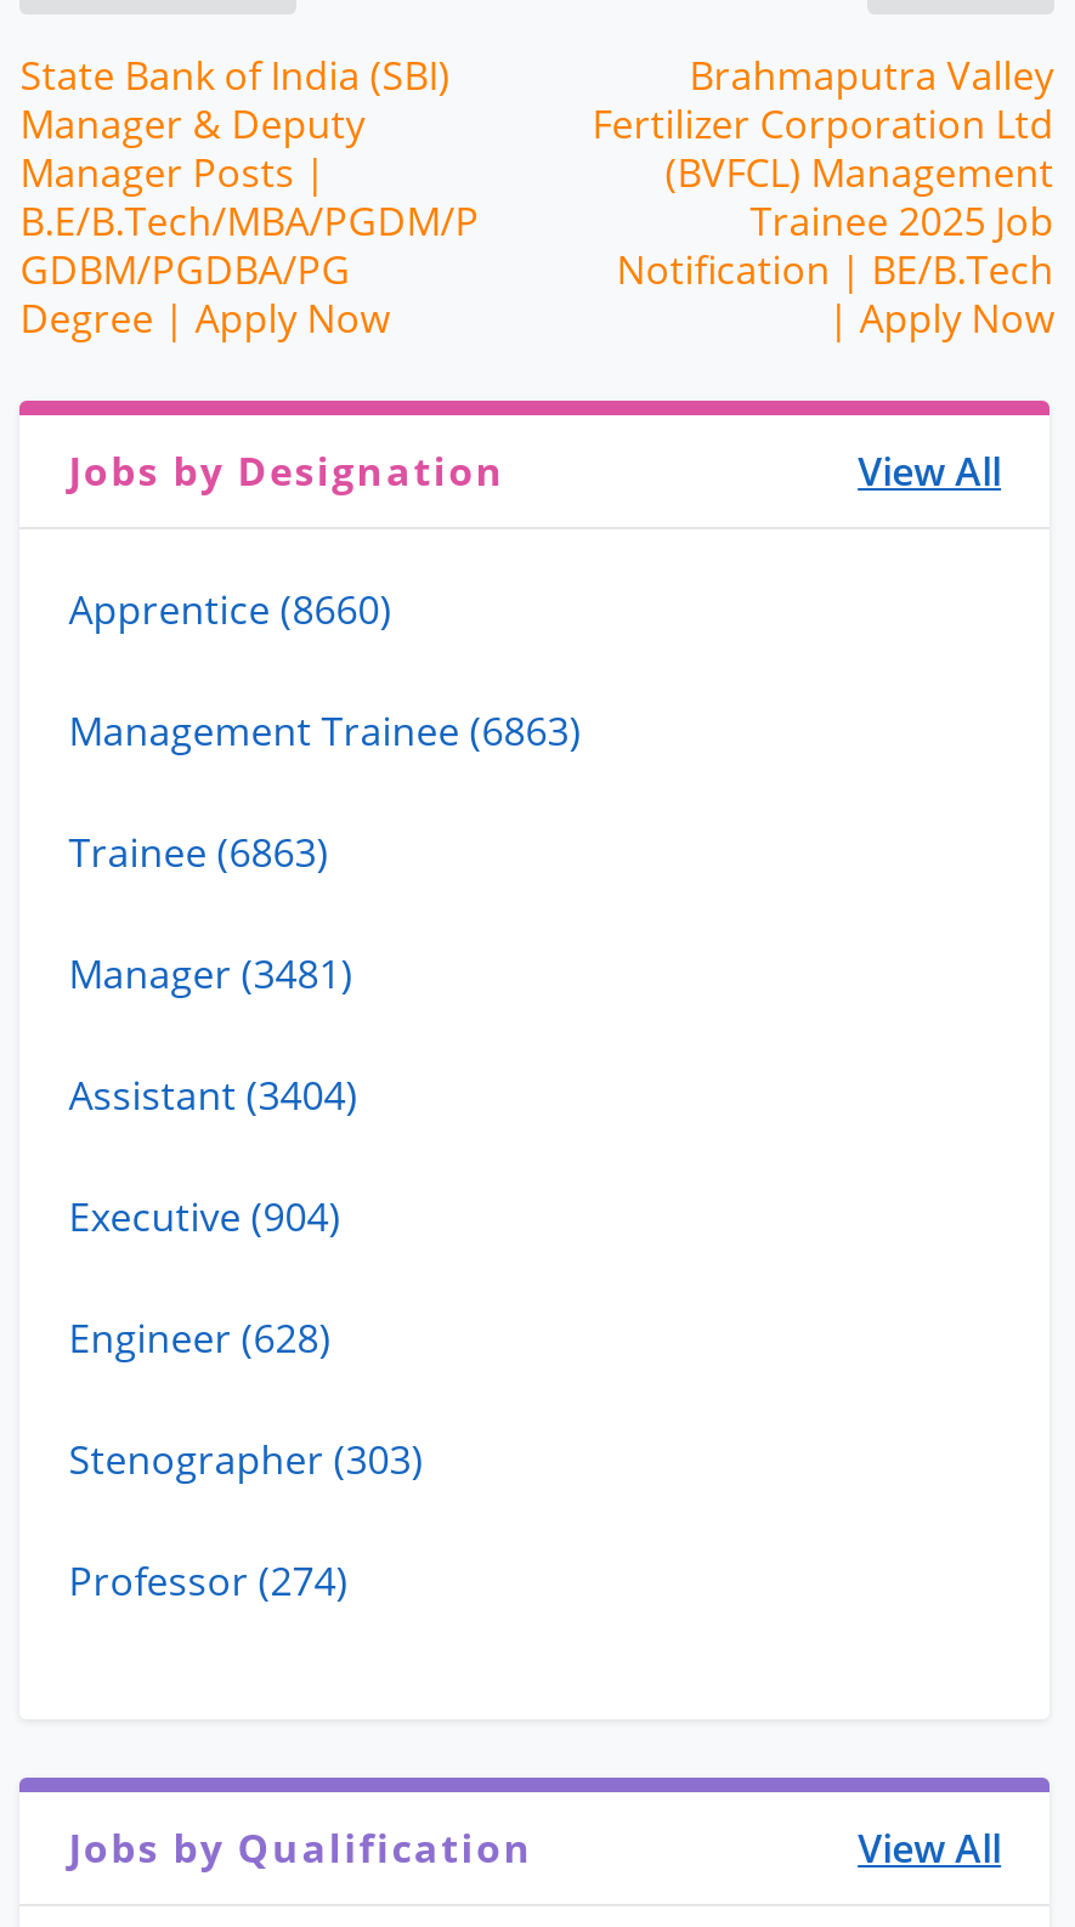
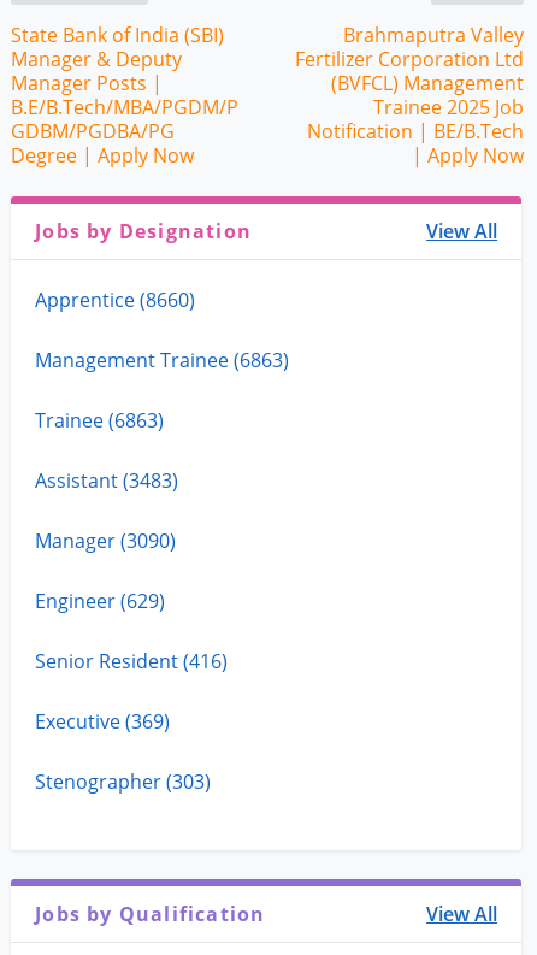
[69,946,358,1364] Manager (3481) | Assistant (3404) | Executive (904) | Engineer (628) -> [35,467,228,734] Assistant (3483) | Manager (3090) | Engineer (629) | Senior Resident (416) | Executive (369)
moved [69,1432,423,1485] -> [35,768,211,794]: Stenographer (303)
[69,1553,348,1607] Professor (274) -> none

